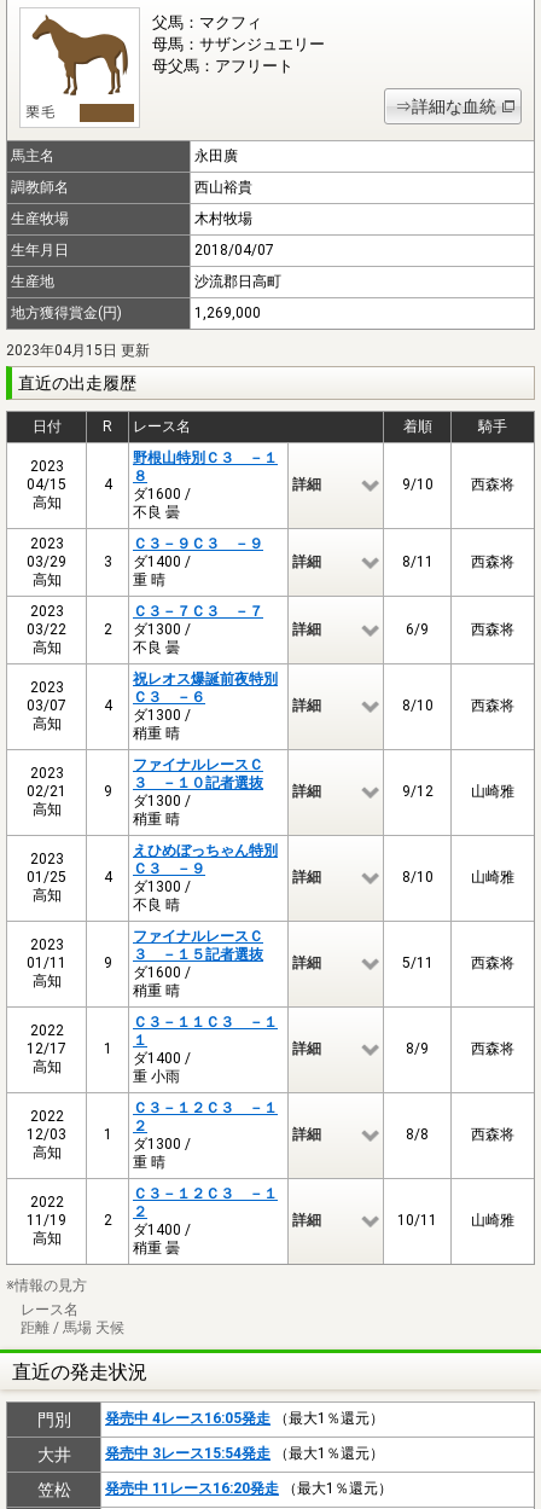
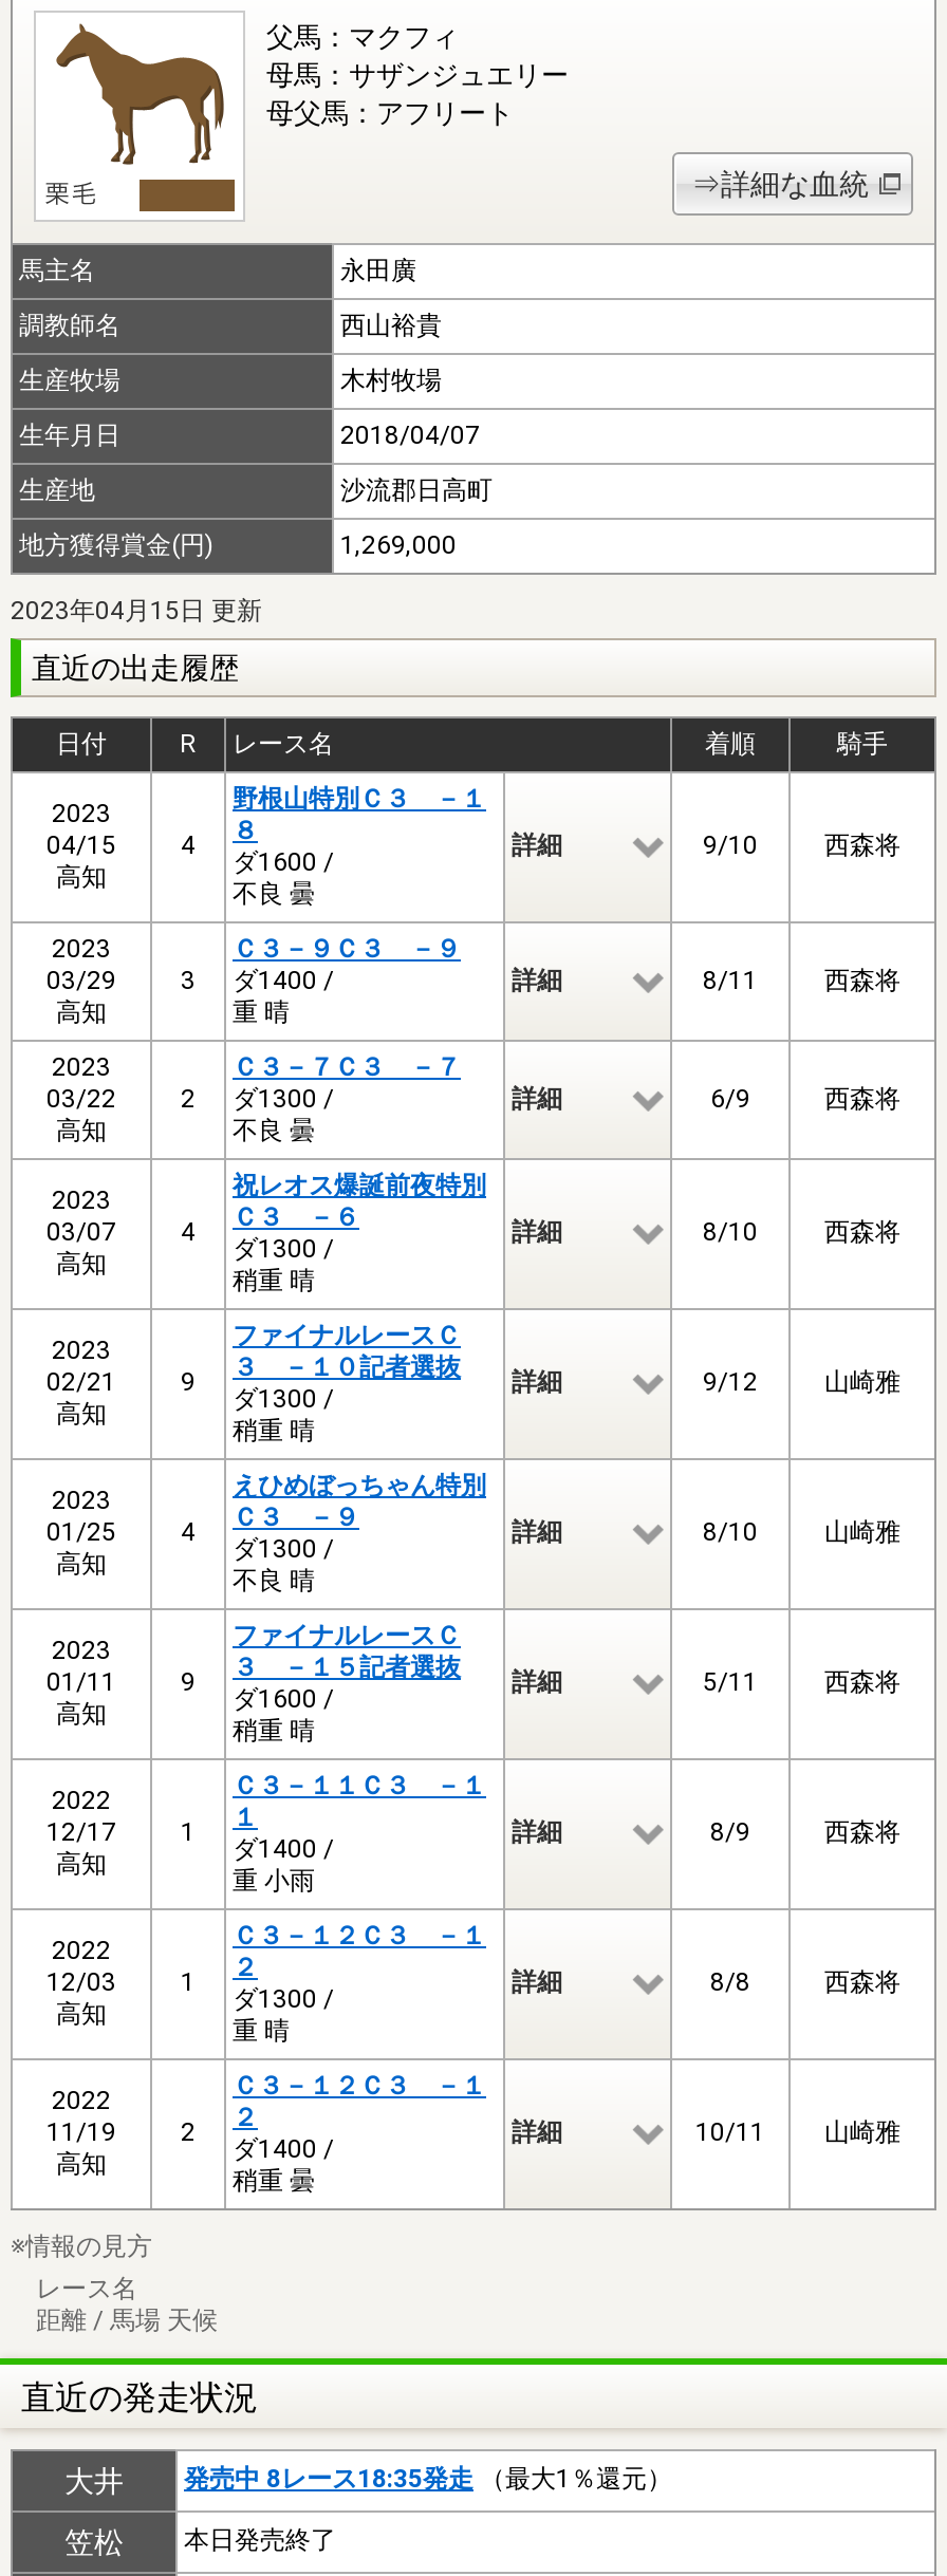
[37,1410,384,1429] 門別 | 発売中 4レース16:05発走（最大1％還元） -> none
[105,1445,384,1462] 発売中 3レース15:54発走（最大1％還元） -> [184,2464,672,2493] 発売中 8レース18:35発走（最大1％還元）
[105,1480,392,1497] 発売中 11レース16:20発走（最大1％還元） -> [184,2525,336,2554] 本日発売終了

